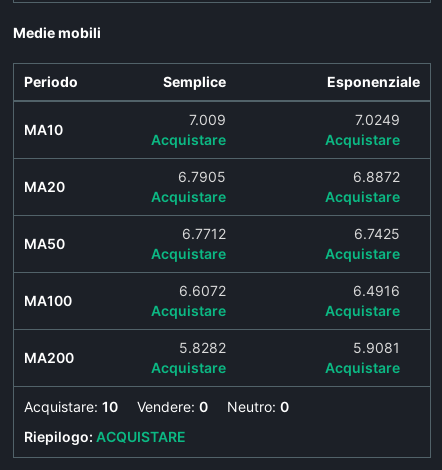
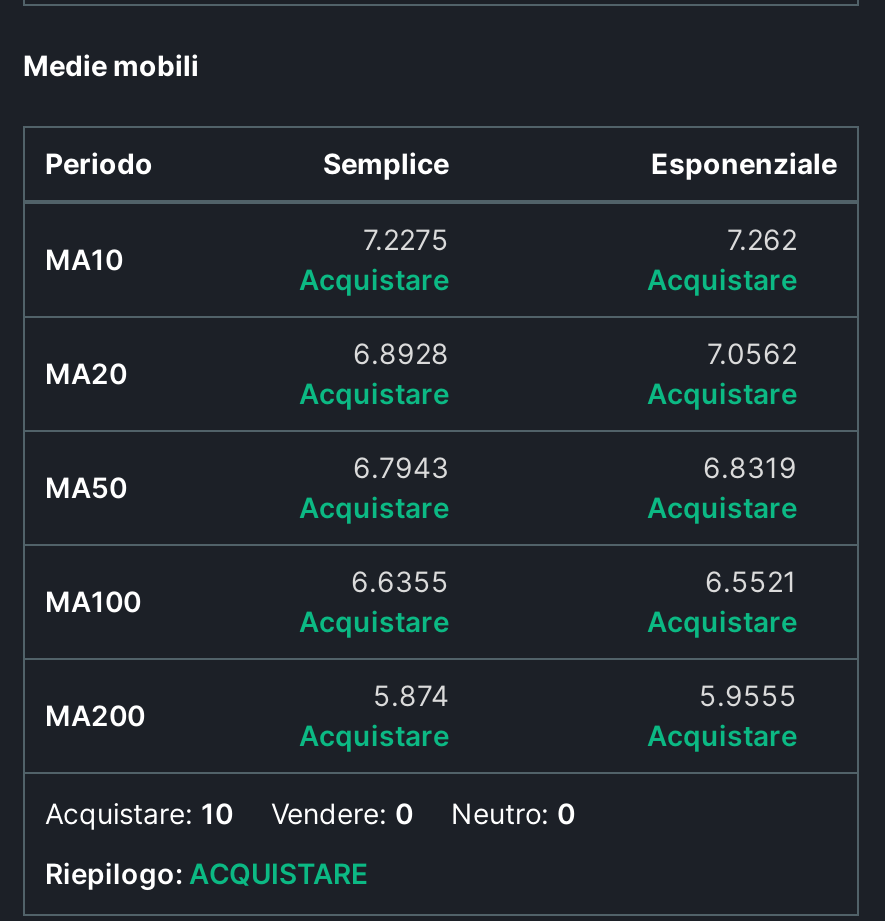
[189,110,226,127] 7.009 -> [363,221,449,255] 7.2275
[355,110,400,127] 7.0249 -> [727,221,797,255] 7.262
[178,167,226,184] 6.7905 -> [353,335,449,369] 6.8928
[353,167,400,184] 6.8872 -> [707,335,797,369] 7.0562
[182,224,226,241] 6.7712 -> [353,449,449,483] 6.7943
[354,224,400,241] 6.7425 -> [703,449,797,483] 6.8319
[179,281,226,298] 6.6072 -> [351,563,449,597] 6.6355
[353,281,400,298] 6.4916 -> [705,563,797,597] 6.5521
[179,338,226,355] 5.8282 -> [373,677,449,711] 5.874
[353,338,400,355] 5.9081 -> [699,677,797,711] 5.9555

